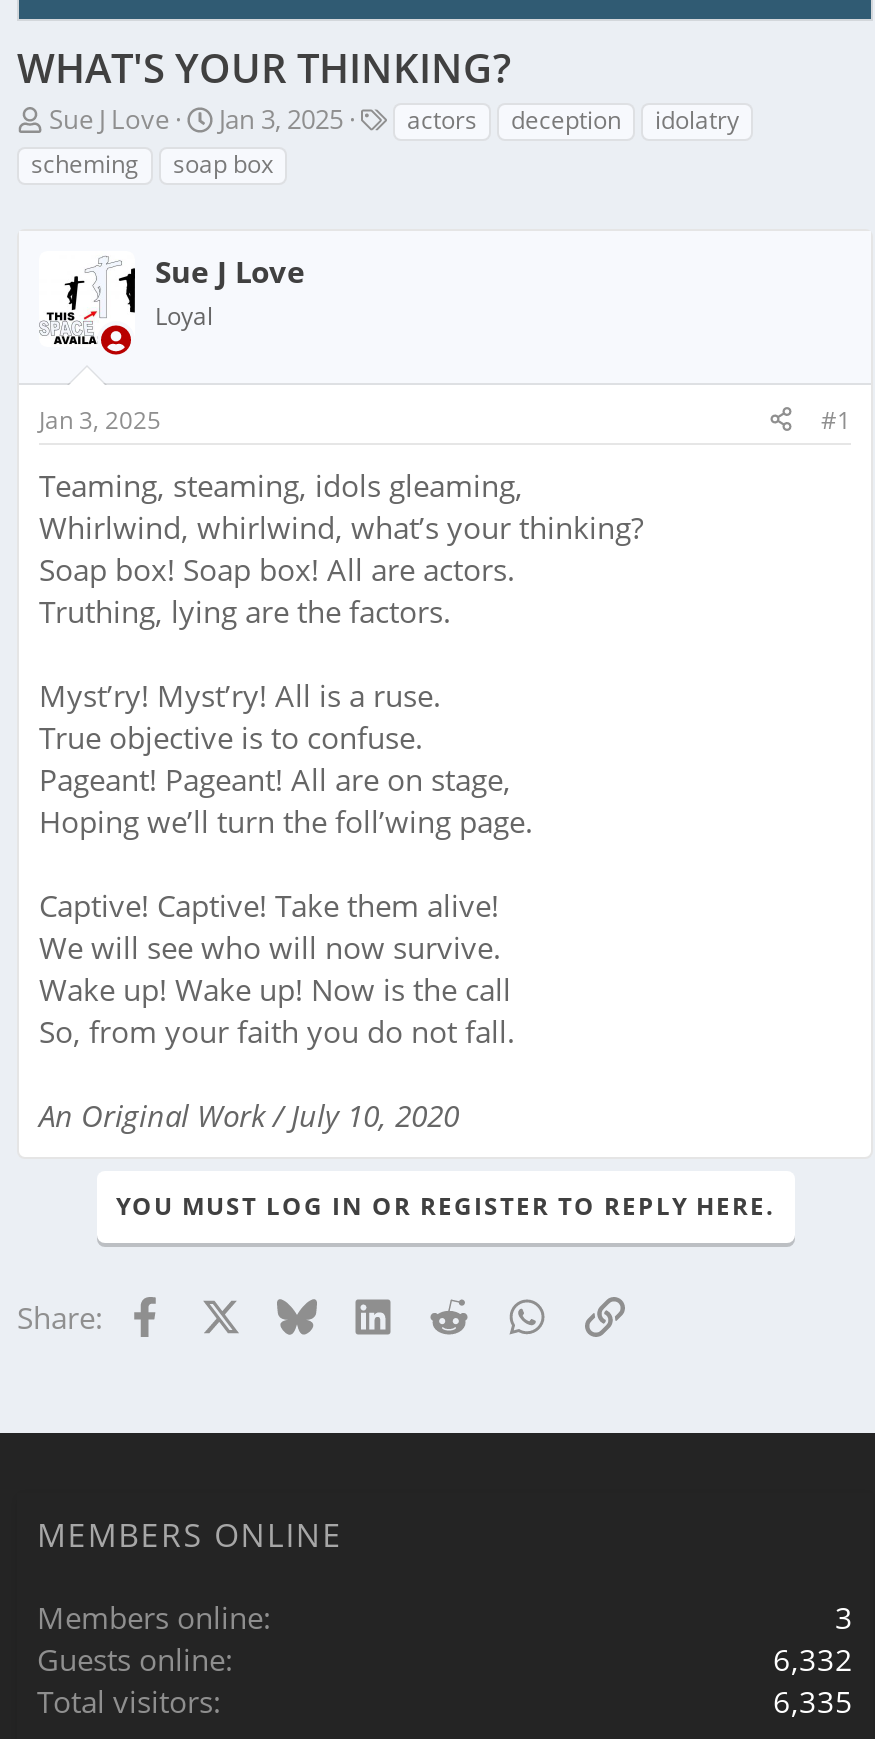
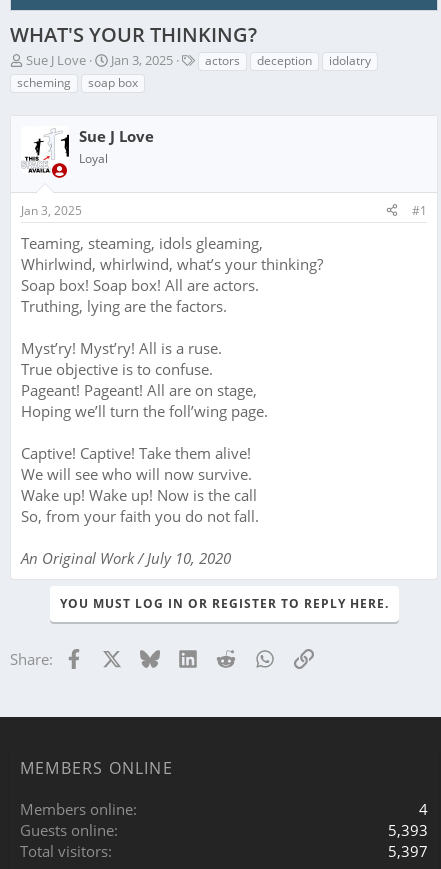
[835,1596,853,1636] 3 -> [419,799,428,819] 4
[773,1638,853,1678] 6,332 -> [388,820,428,840] 5,393
[773,1680,853,1720] 6,335 -> [388,841,428,861] 5,397

